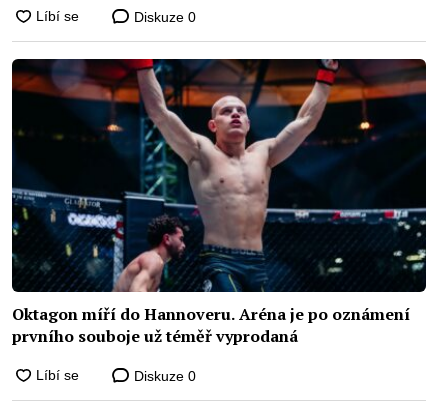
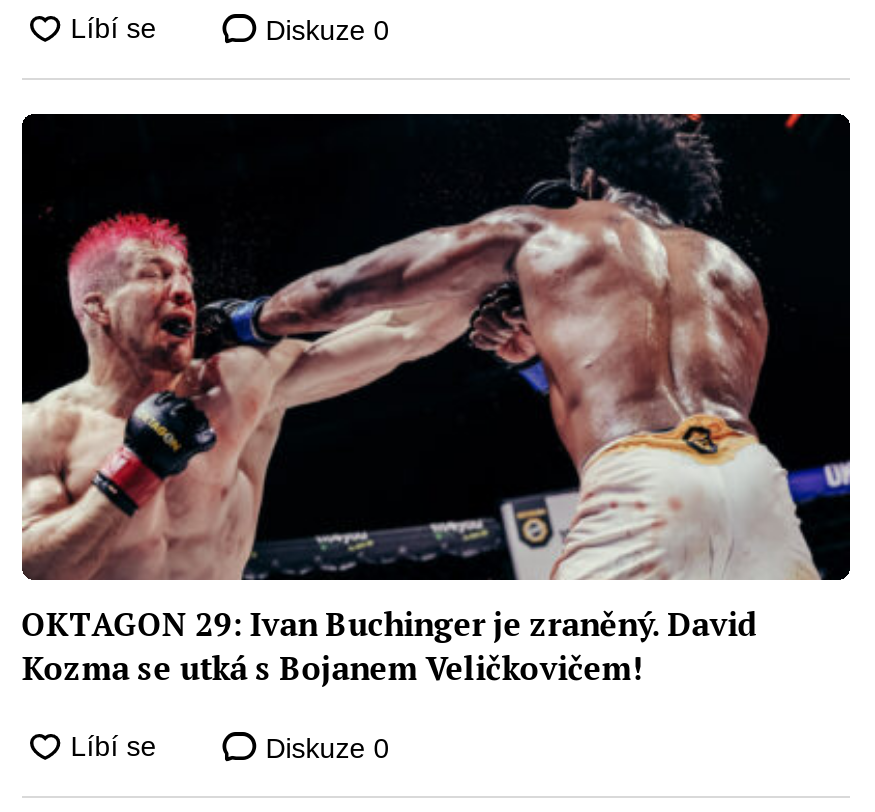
[11,58,427,347] [image] | Oktagon míří do Hannoveru. Aréna je po oznámení | prvního souboje už téměř vyprodaná -> [20,112,852,690] [image] | OKTAGON 29: Ivan Buchinger je zraněný. David | Kozma se utká s Bojanem Veličkovičem!

